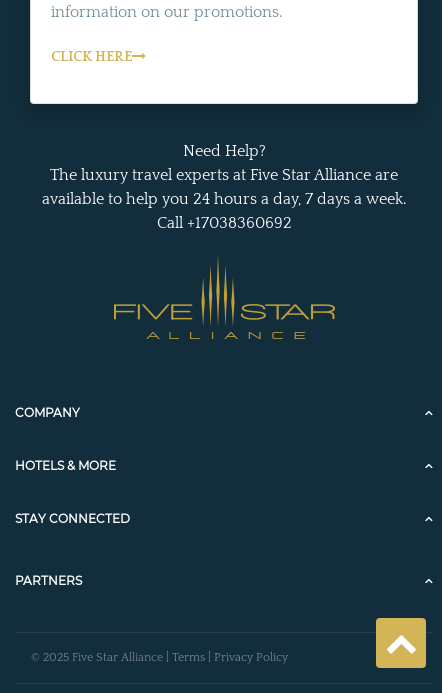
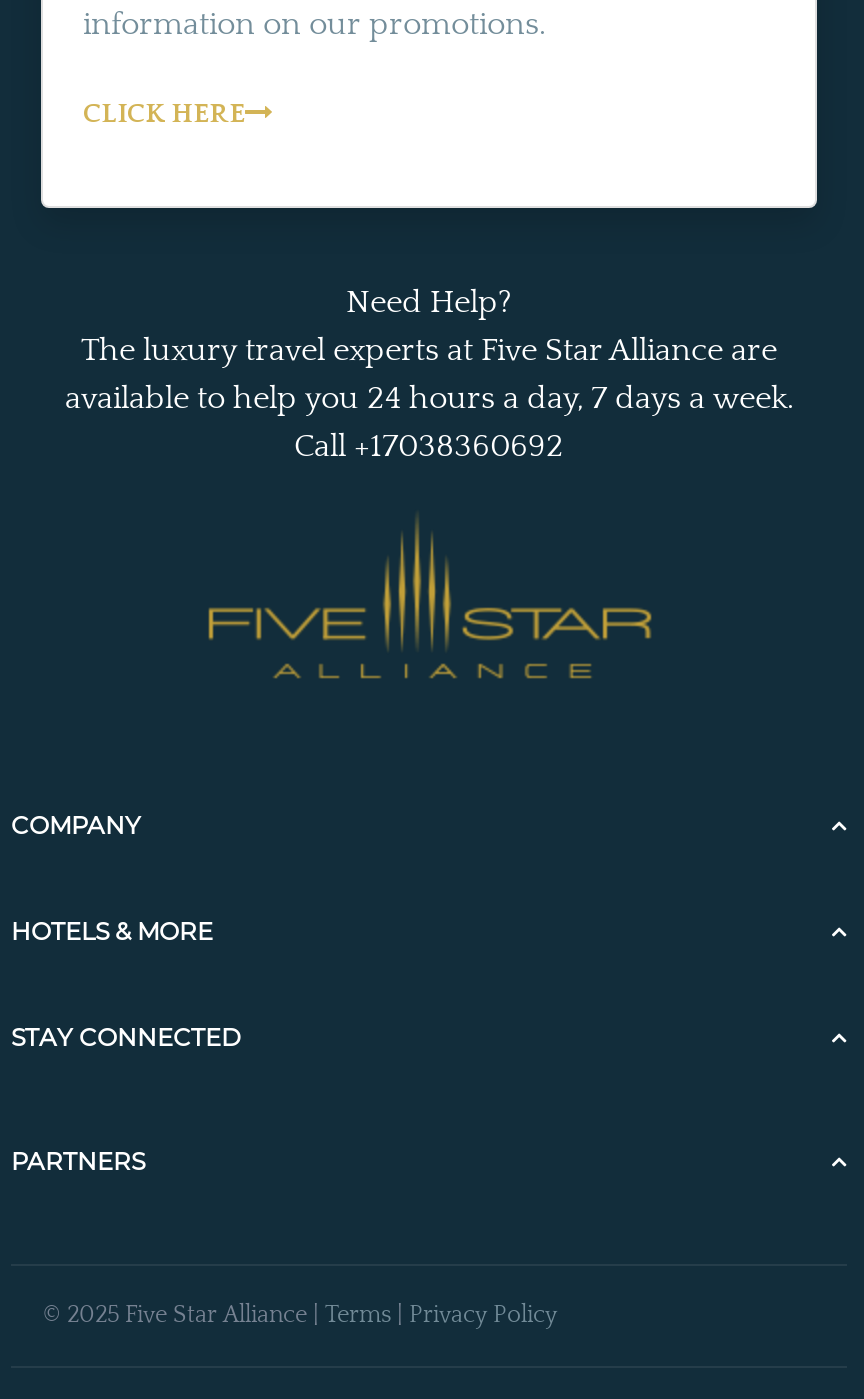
[375,617,427,669] [image] -> none

